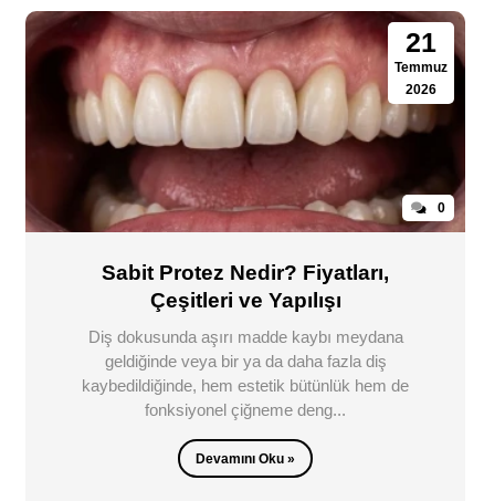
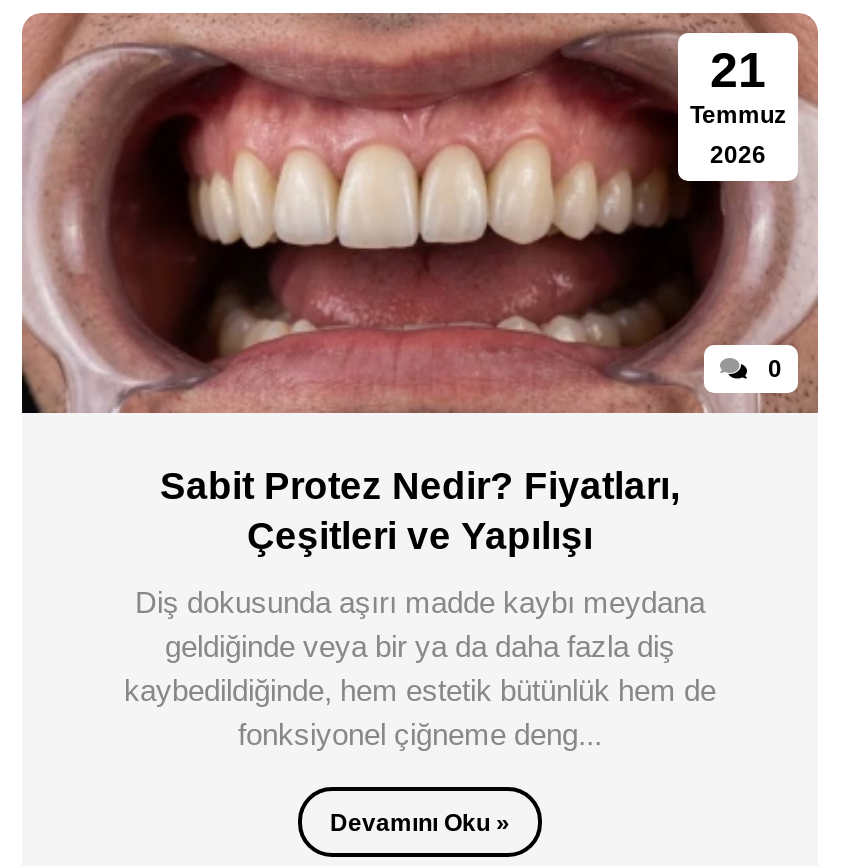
[24,10,466,233] [image] -> [20,11,820,415] [image]

